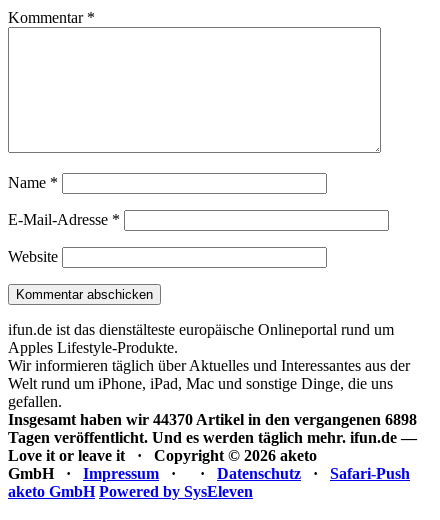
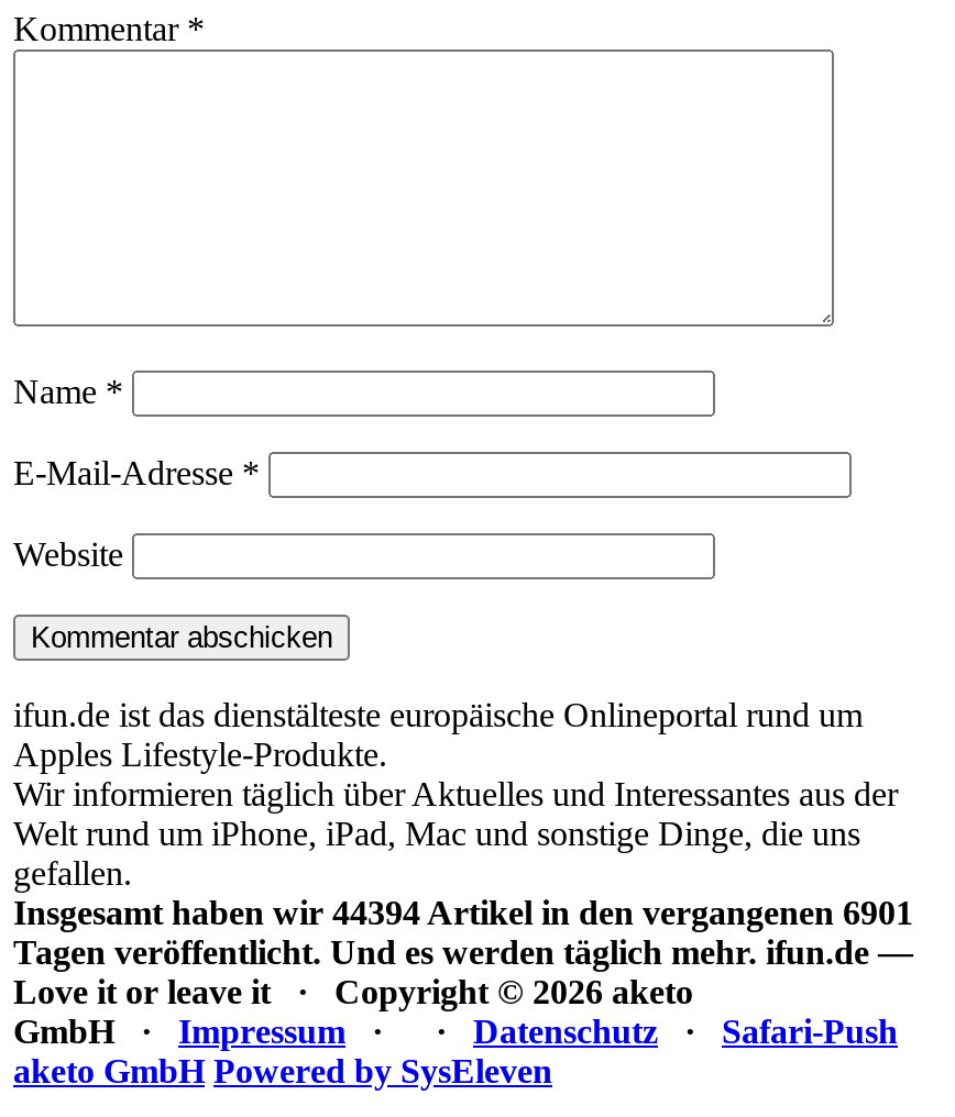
[8,411,417,428] Insgesamt haben wir 44370 Artikel in den vergangenen 6898 -> [13,893,913,931] Insgesamt haben wir 44394 Artikel in den vergangenen 6901

